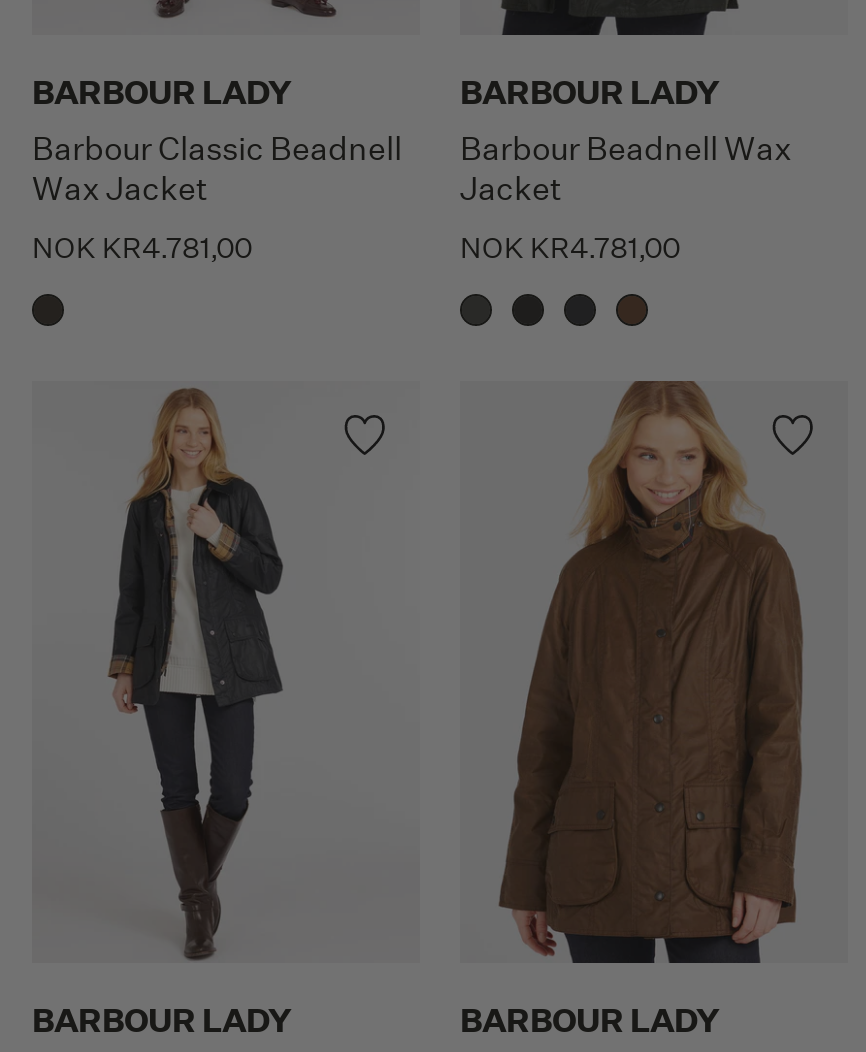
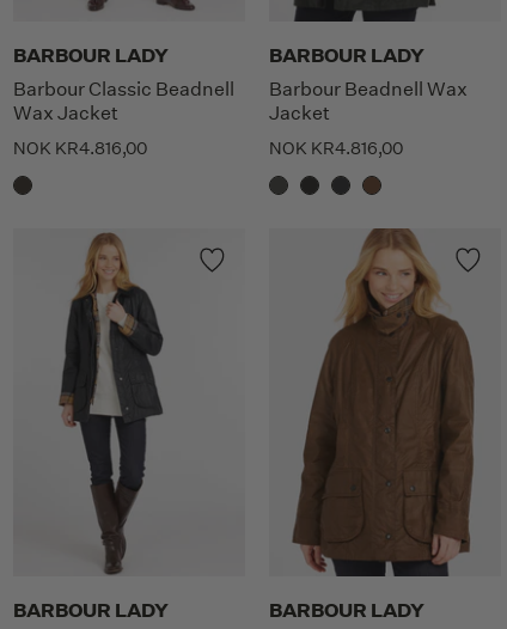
[32,230,252,266] NOK KR4.781,00 -> [13,138,147,159] NOK KR4.816,00
[460,230,680,266] NOK KR4.781,00 -> [269,138,403,159] NOK KR4.816,00

